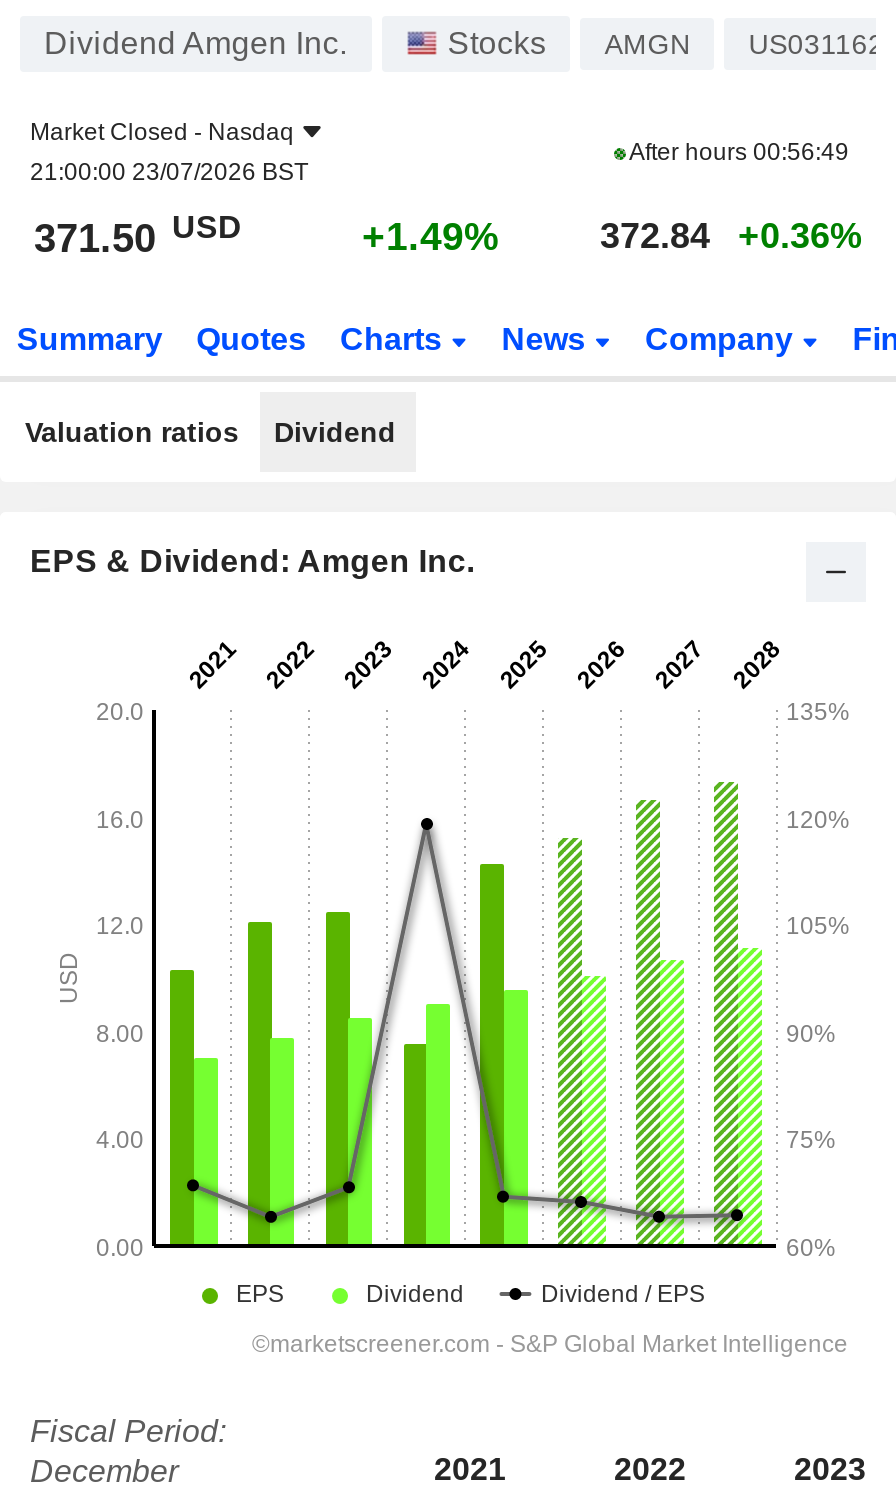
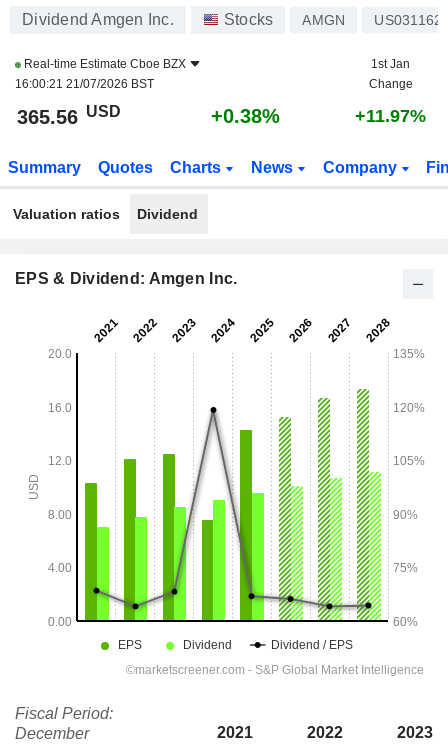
[30,118,308,186] Market Closed - Nasdaq | 21:00:00 23/07/2026 BST -> [15,57,186,91] Real-time Estimate Cboe BZX | 16:00:21 21/07/2026 BST
[625,138,849,166] After hours 00:56:49 -> [368,57,412,91] 1st Jan | Change
[34,209,862,260] 371.50 USD | +1.49% | 372.84 | +0.36% -> [17,102,426,128] 365.56 USD | +0.38% | +11.97%

